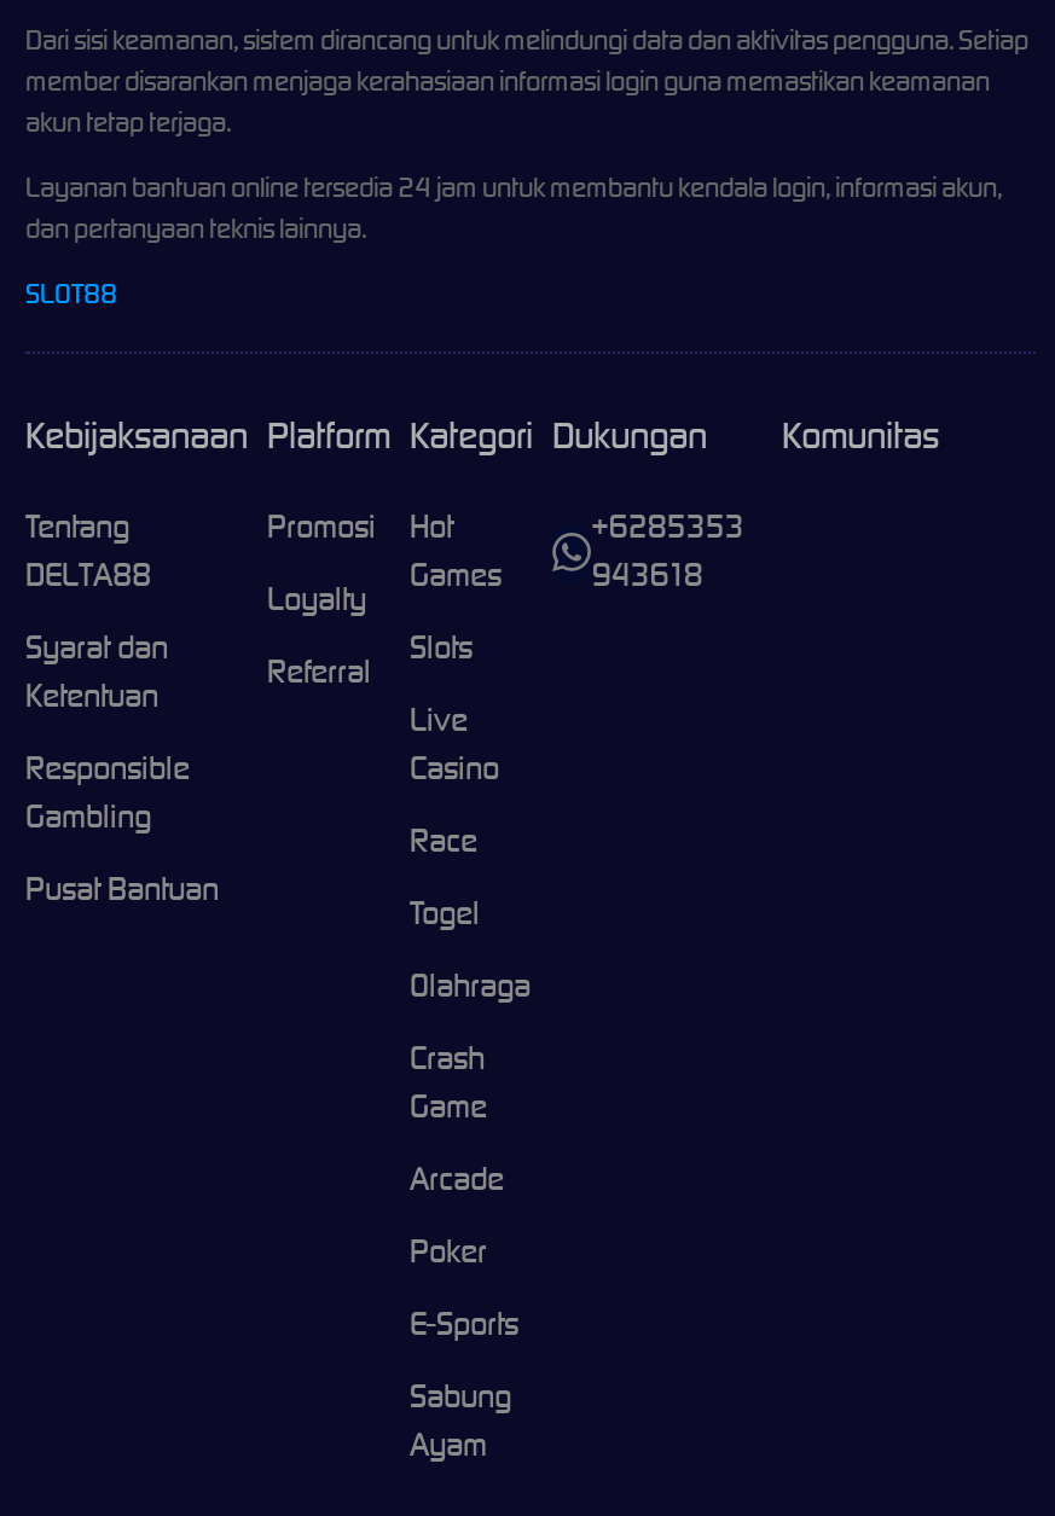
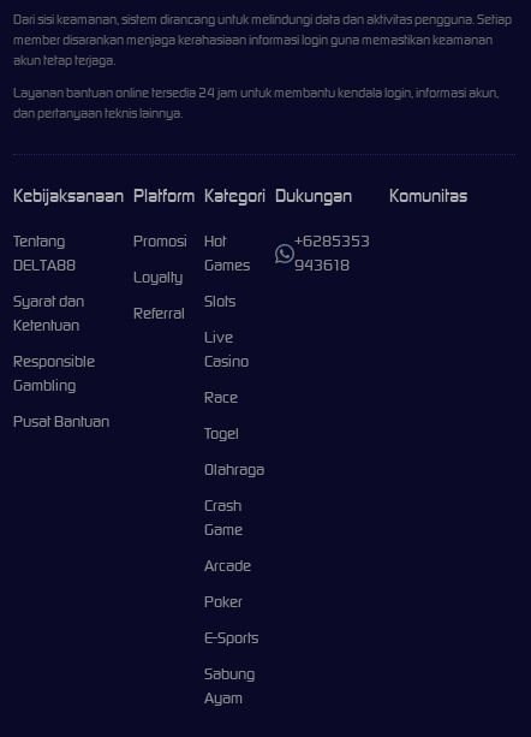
[25,277,117,310] SLOT88 -> none

